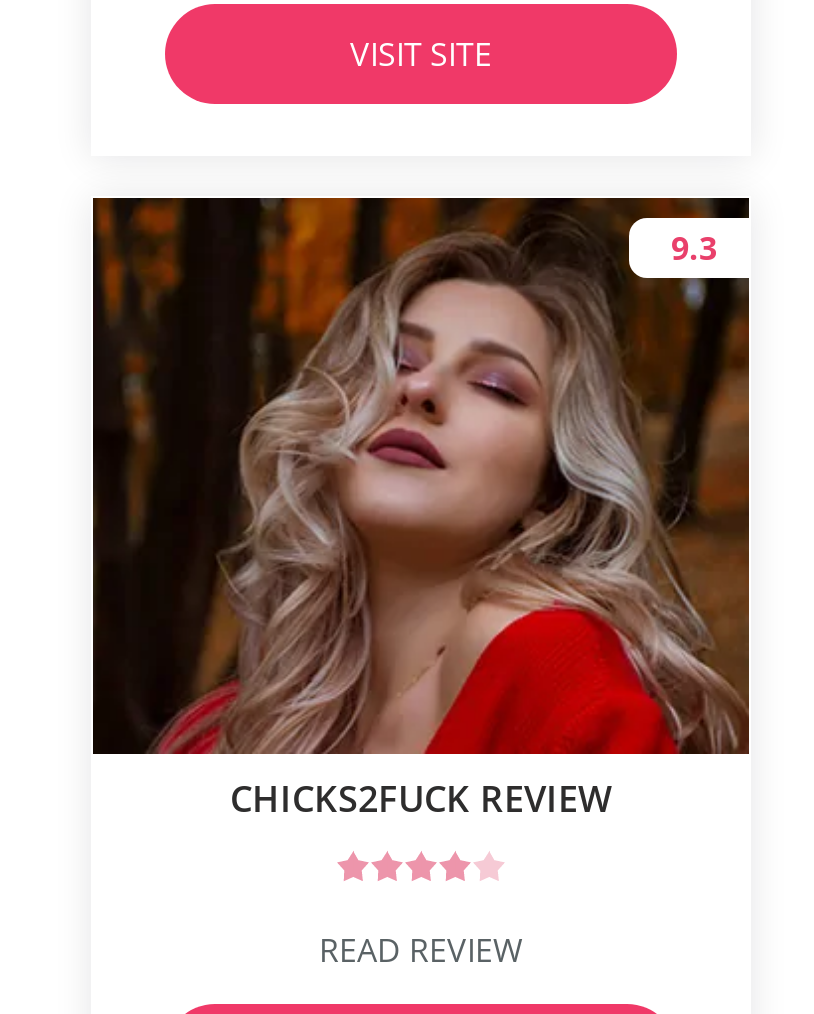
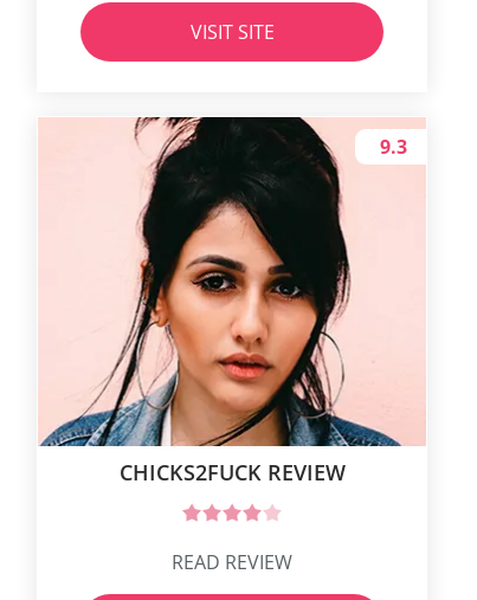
[91,196,751,756] [image] -> [38,116,426,447] [image]

